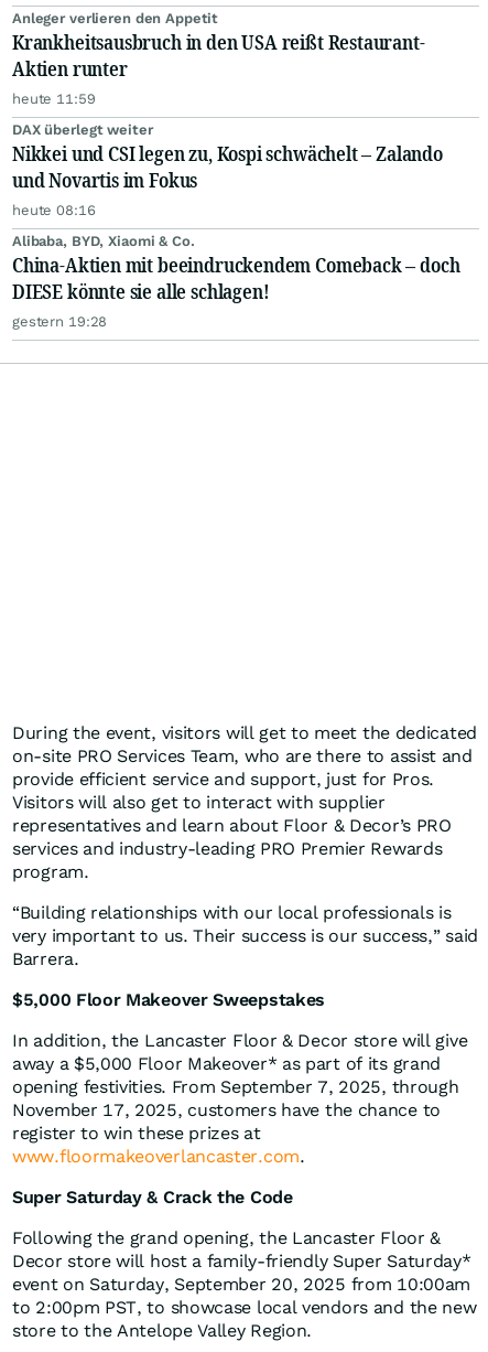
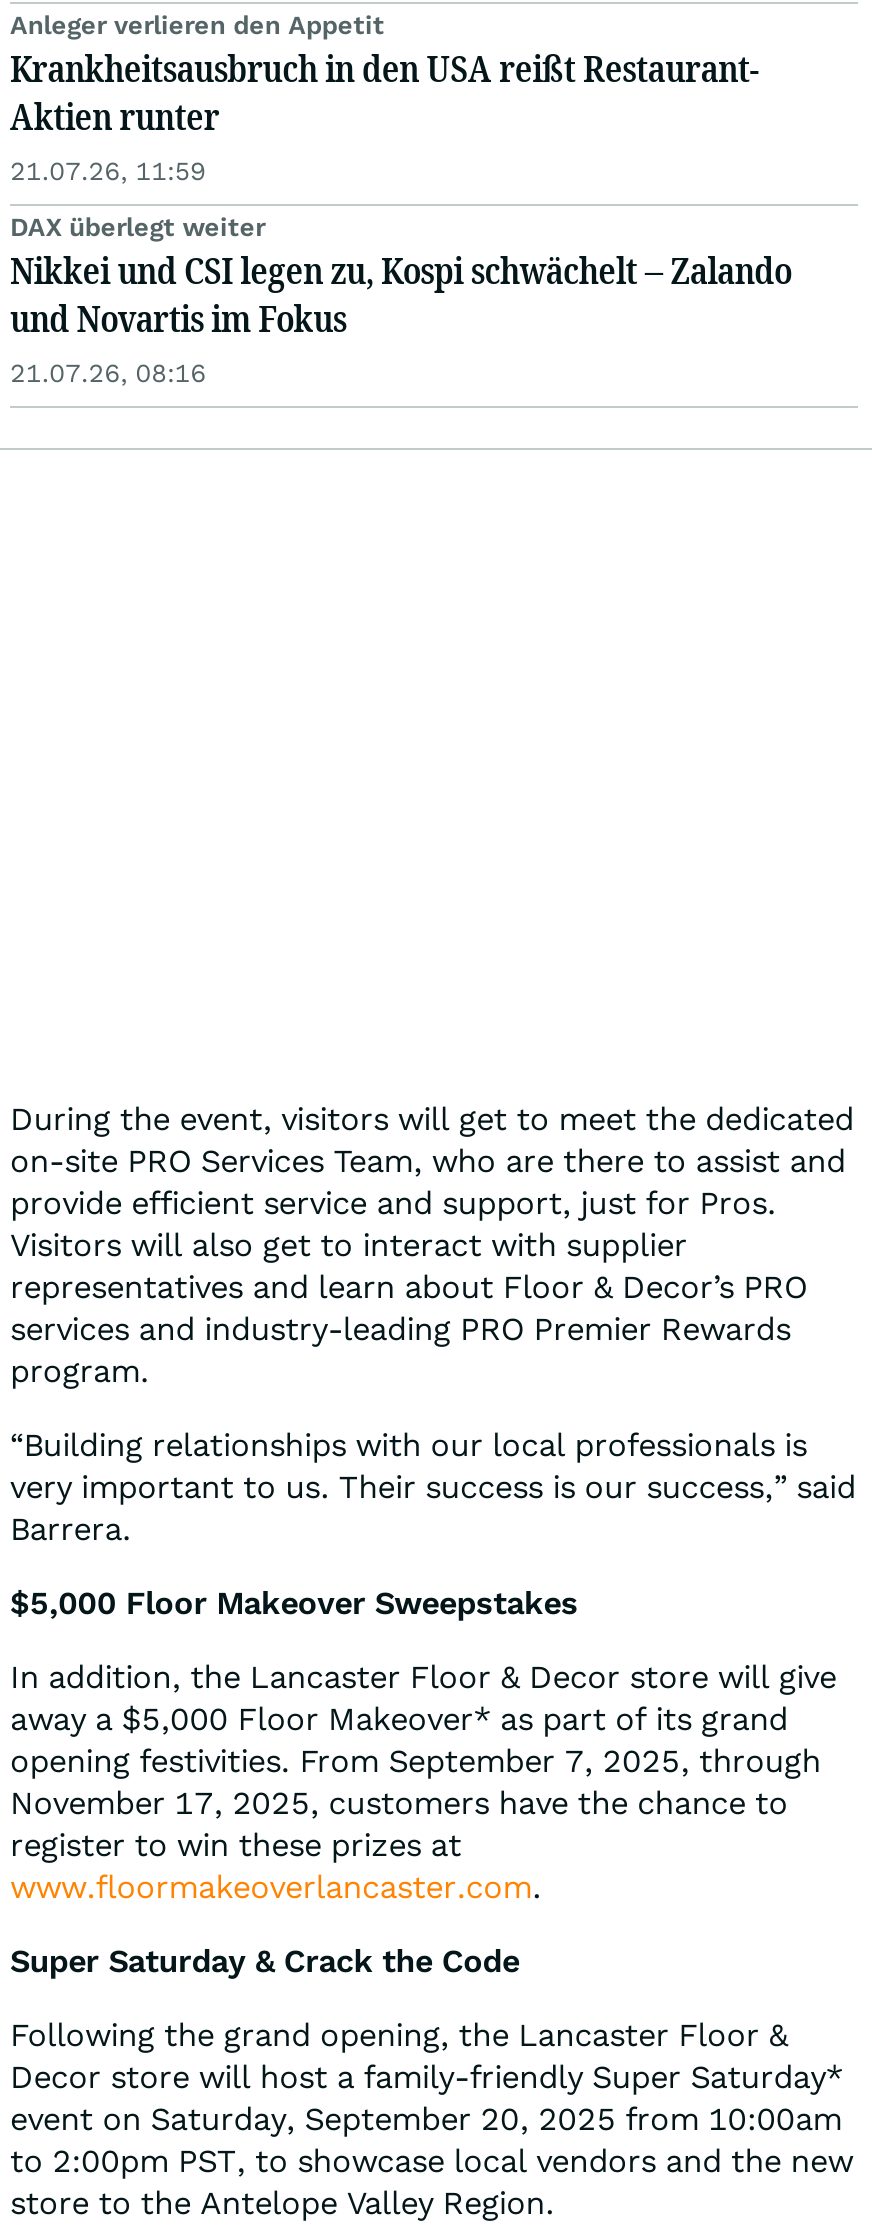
[12,90,95,107] heute 11:59 -> [10,156,206,186] 21.07.26, 11:59
[12,202,460,330] heute 08:16 | Alibaba, BYD, Xiaomi & Co. | China-Aktien mit beeindruckendem Comeback – doch | DIESE könnte sie alle schlagen! | gestern 19:28 -> [10,358,206,388] 21.07.26, 08:16

